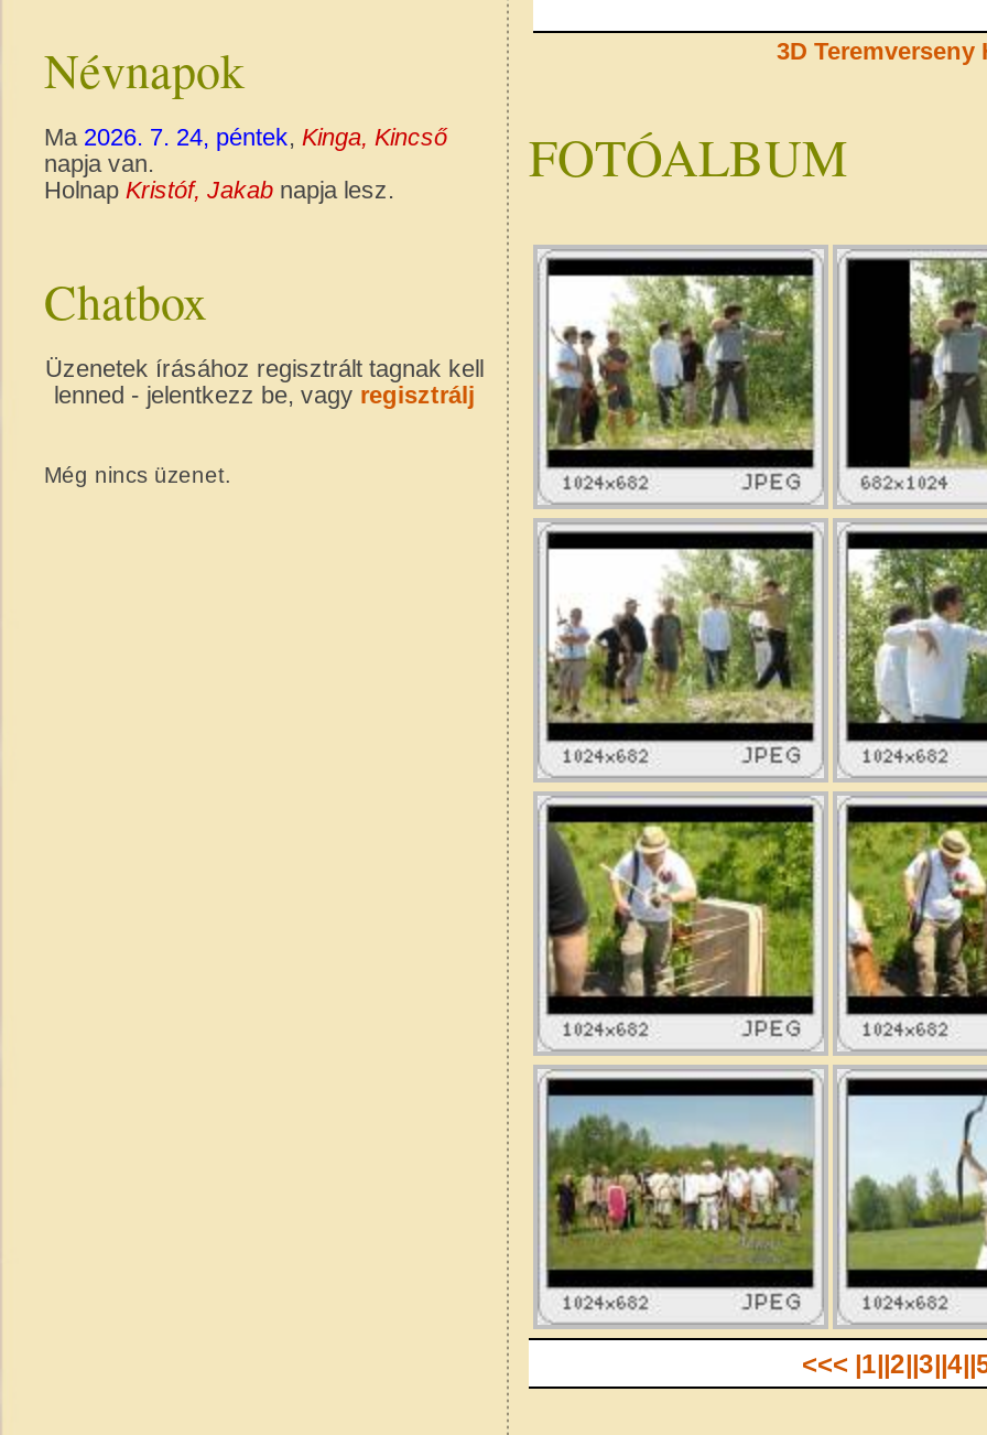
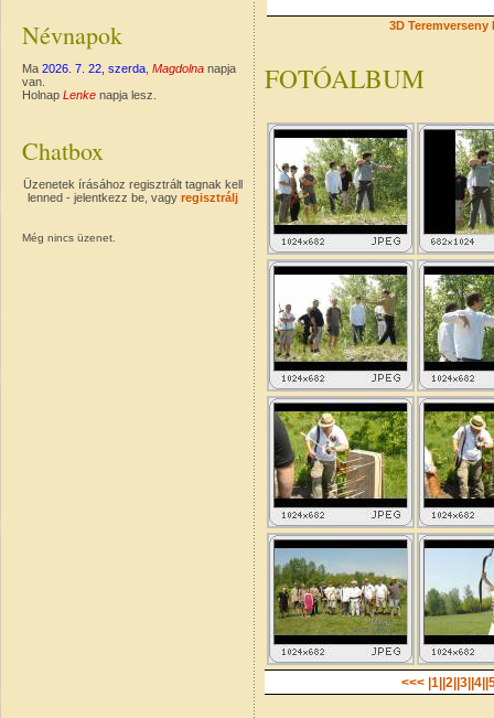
[44,123,447,203] Ma 2026. 7. 24, péntek, Kinga, Kincső | napja van. | Holnap Kristóf, Jakab napja lesz. -> [22,62,236,101] Ma 2026. 7. 22, szerda, Magdolna napja | van. | Holnap Lenke napja lesz.

